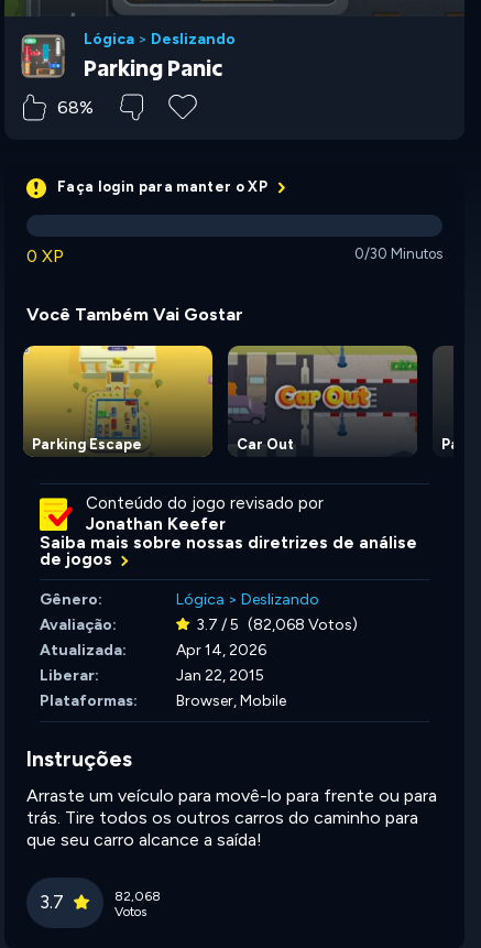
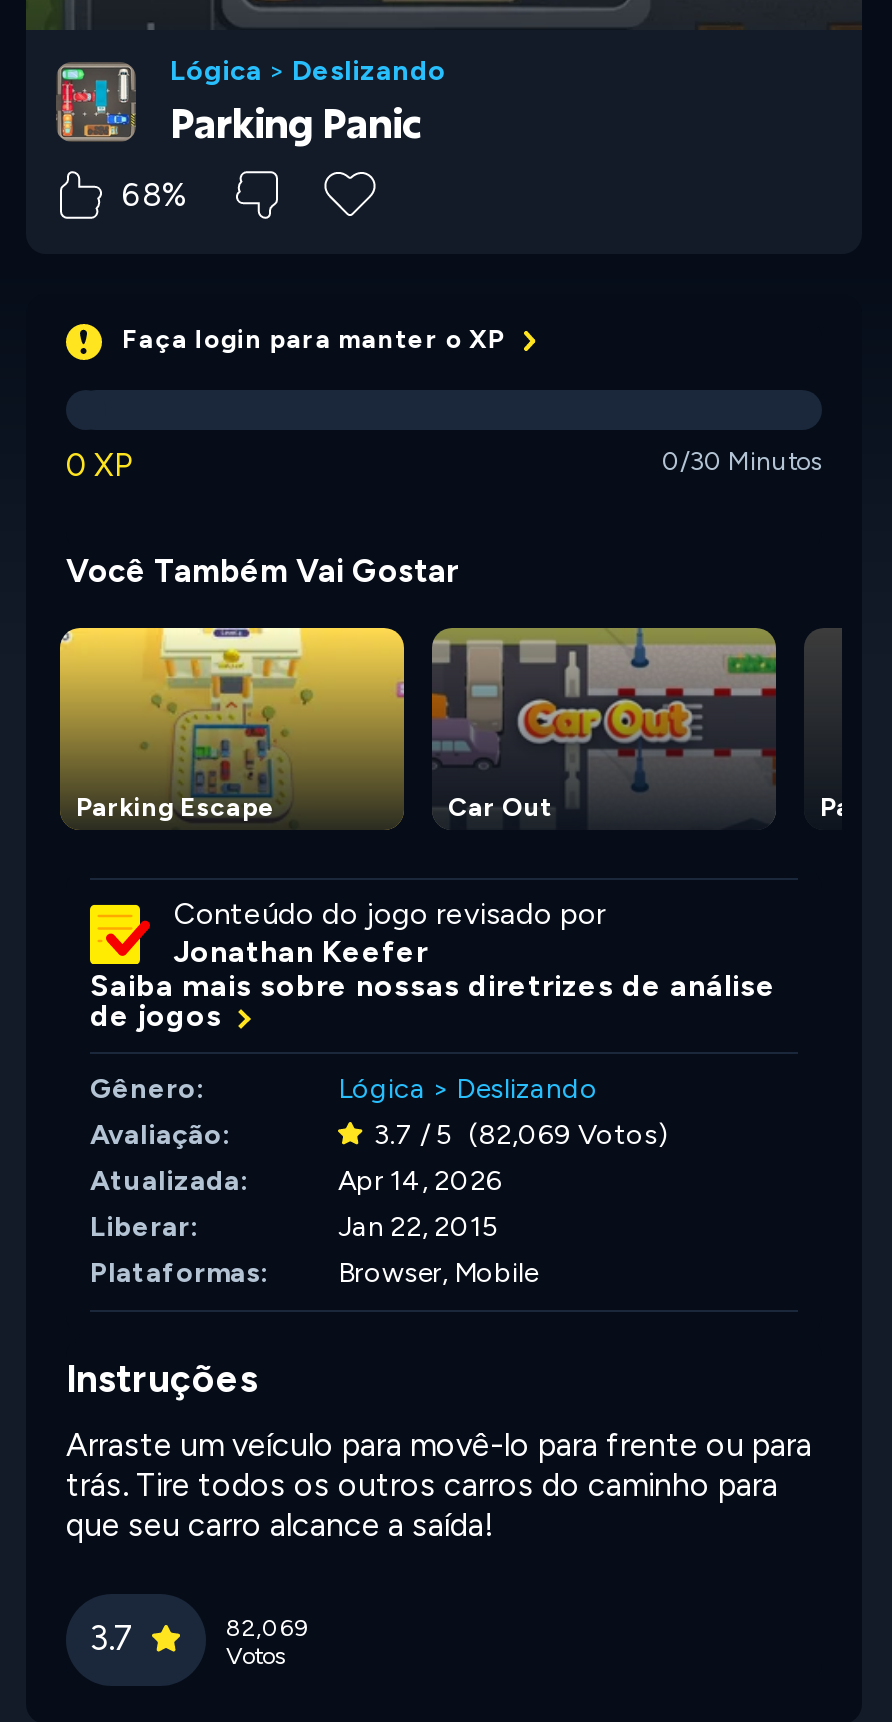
[196,615,358,634] 3.7 / 5 (82,068 Votos) -> [374,1117,668,1151] 3.7 / 5 (82,069 Votos)
[114,888,161,904] 82,068 -> [226,1613,308,1641] 82,069

